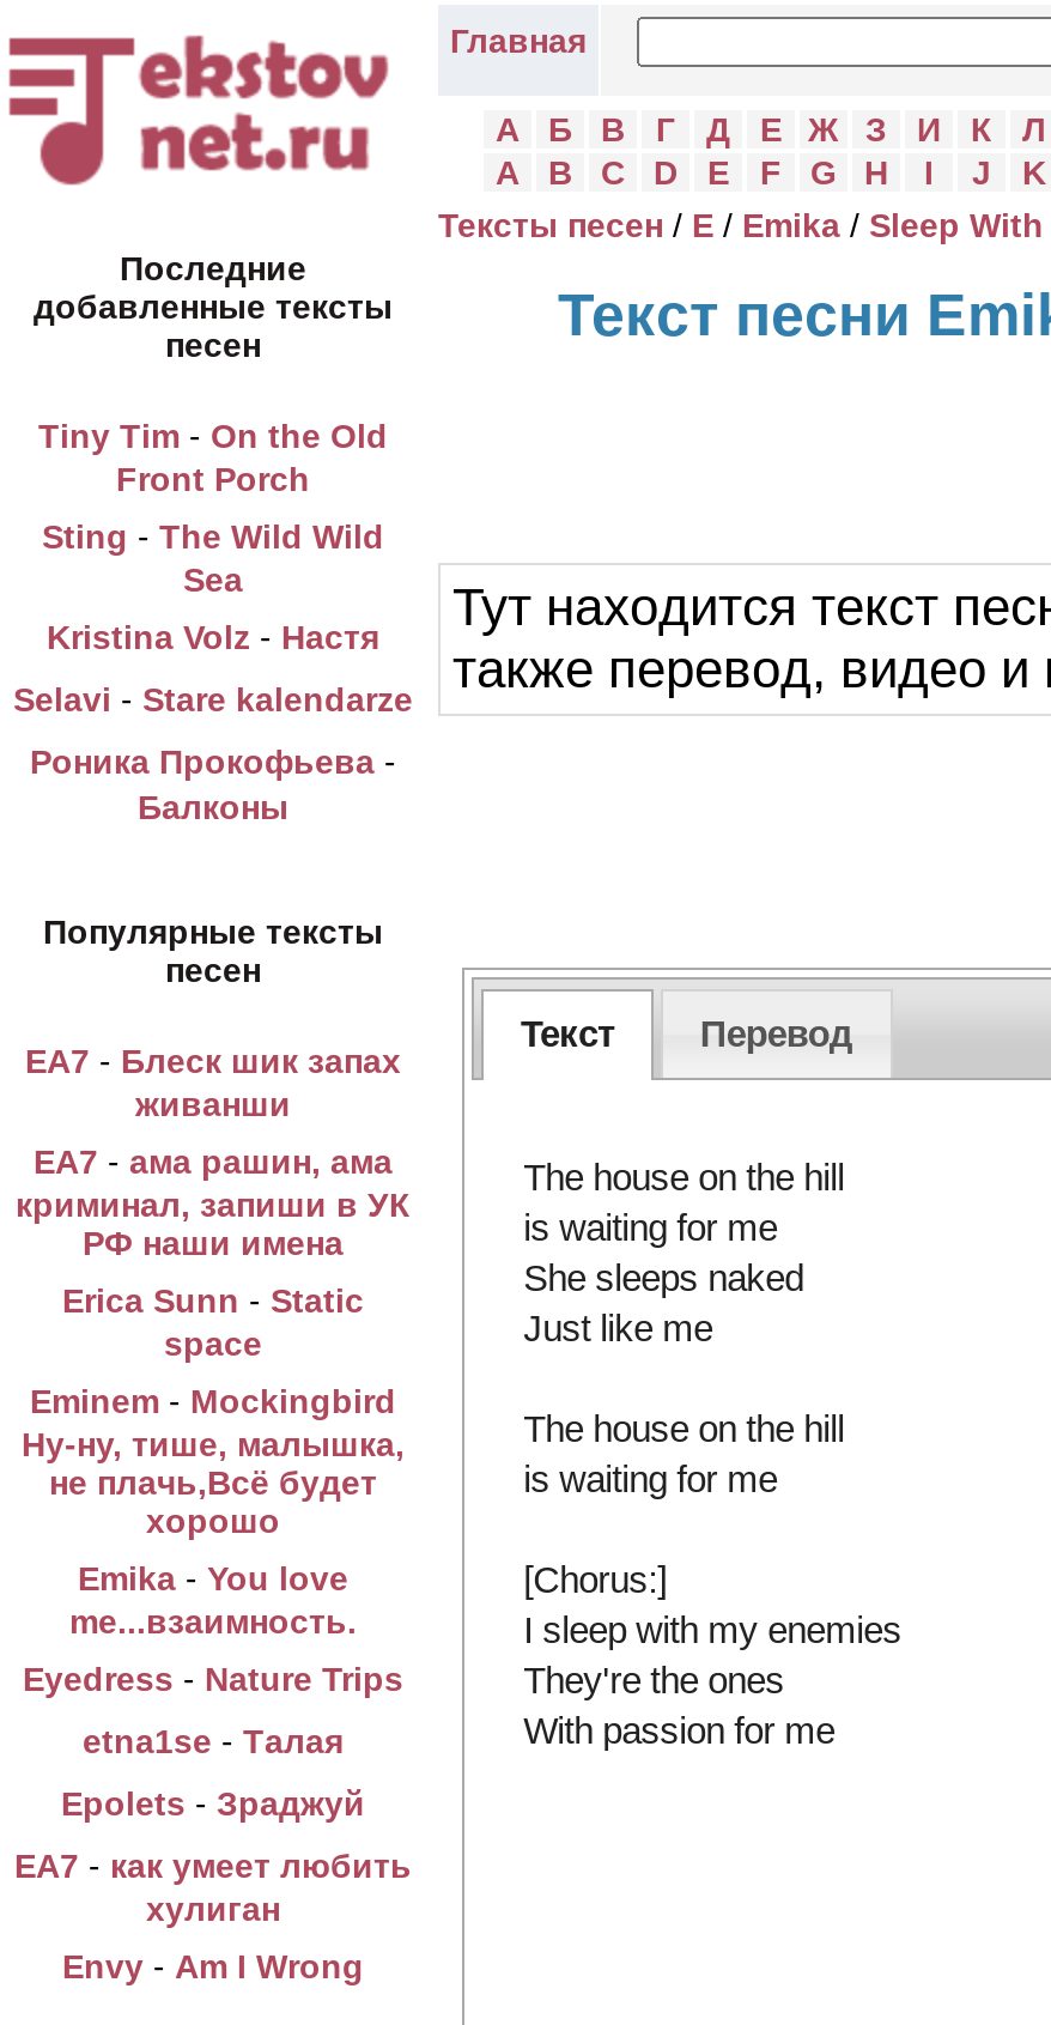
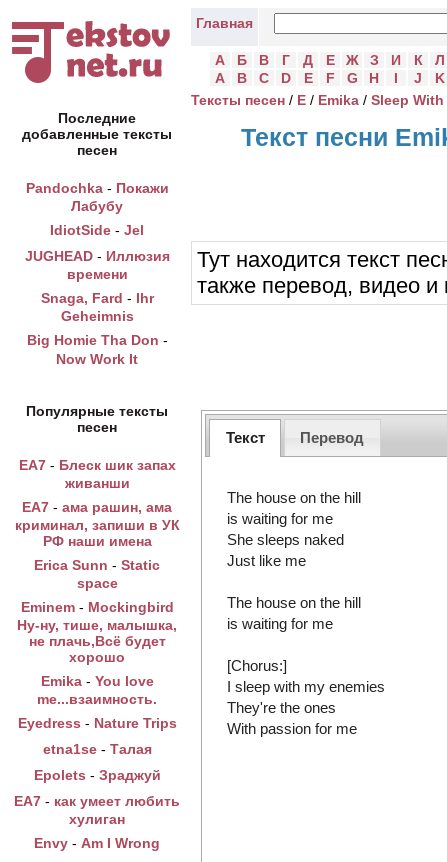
[38,417,388,499] Tiny Tim - On the Old | Front Porch -> [25,180,168,214] Pandochka - Покажи | Лабубу
[42,518,384,599] Sting - The Wild Wild | Sea -> [50,222,144,238] IdiotSide - Jel
[47,618,379,657] Kristina Volz - Настя -> [24,248,169,282] JUGHEAD - Иллюзия | времени
[13,681,413,719] Selavi - Stare kalendarze -> [40,290,153,324] Snaga, Fard - Ihr | Geheimnis
[30,743,396,827] Роника Прокофьева - | Балконы -> [26,332,167,367] Big Homie Tha Don - | Now Work It

